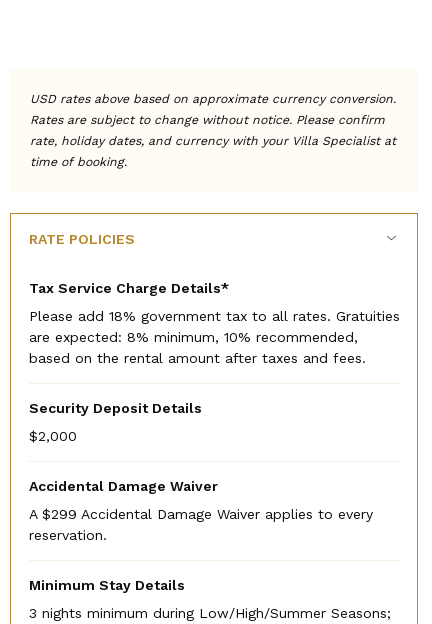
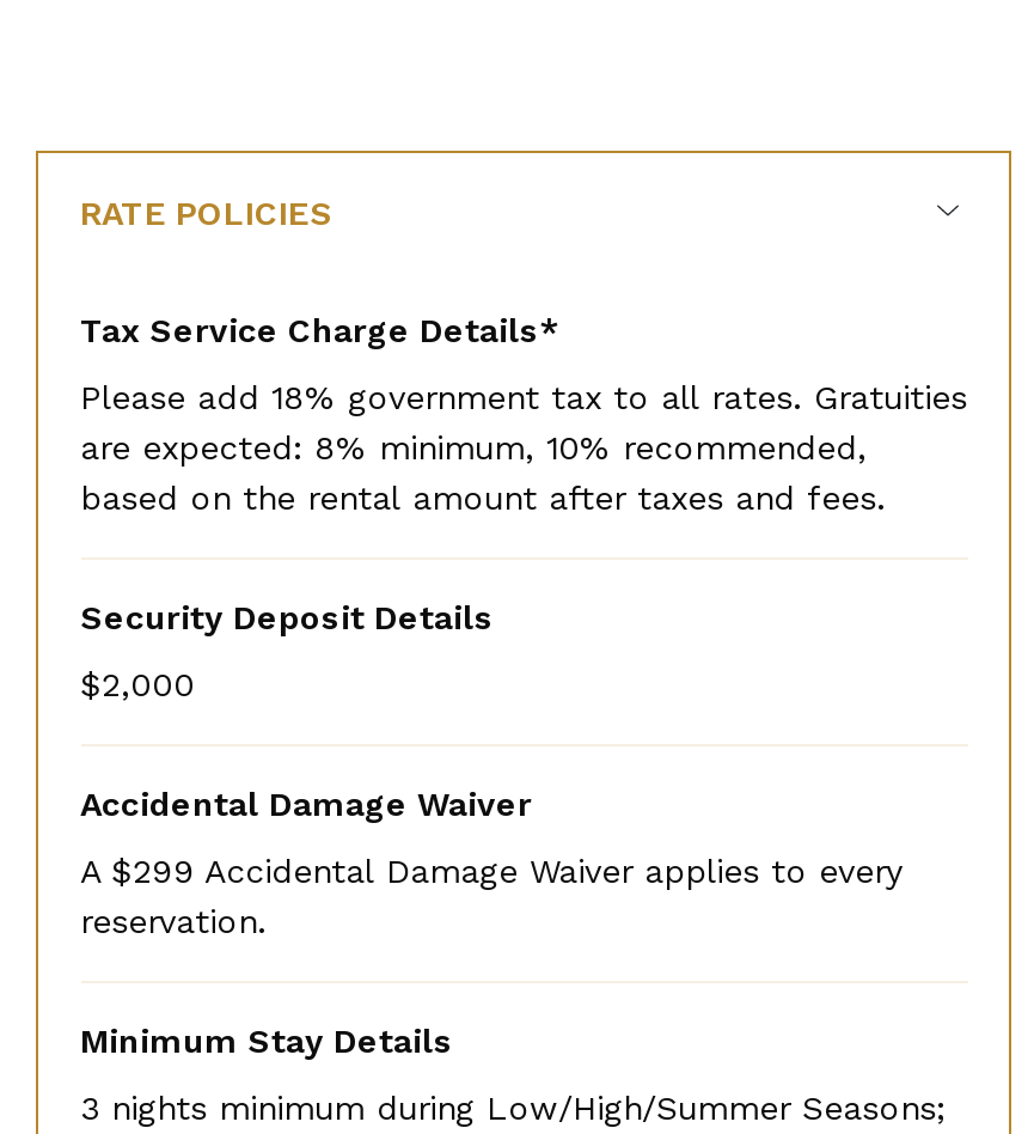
[30,91,396,168] USD rates above based on approximate currency conversion. | Rates are subject to change without notice. Please confirm | rate, holiday dates, and currency with your Villa Specialist at | time of booking. -> none

